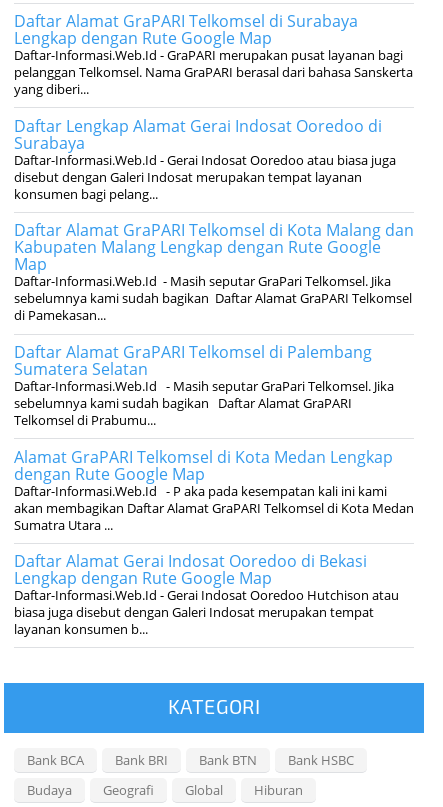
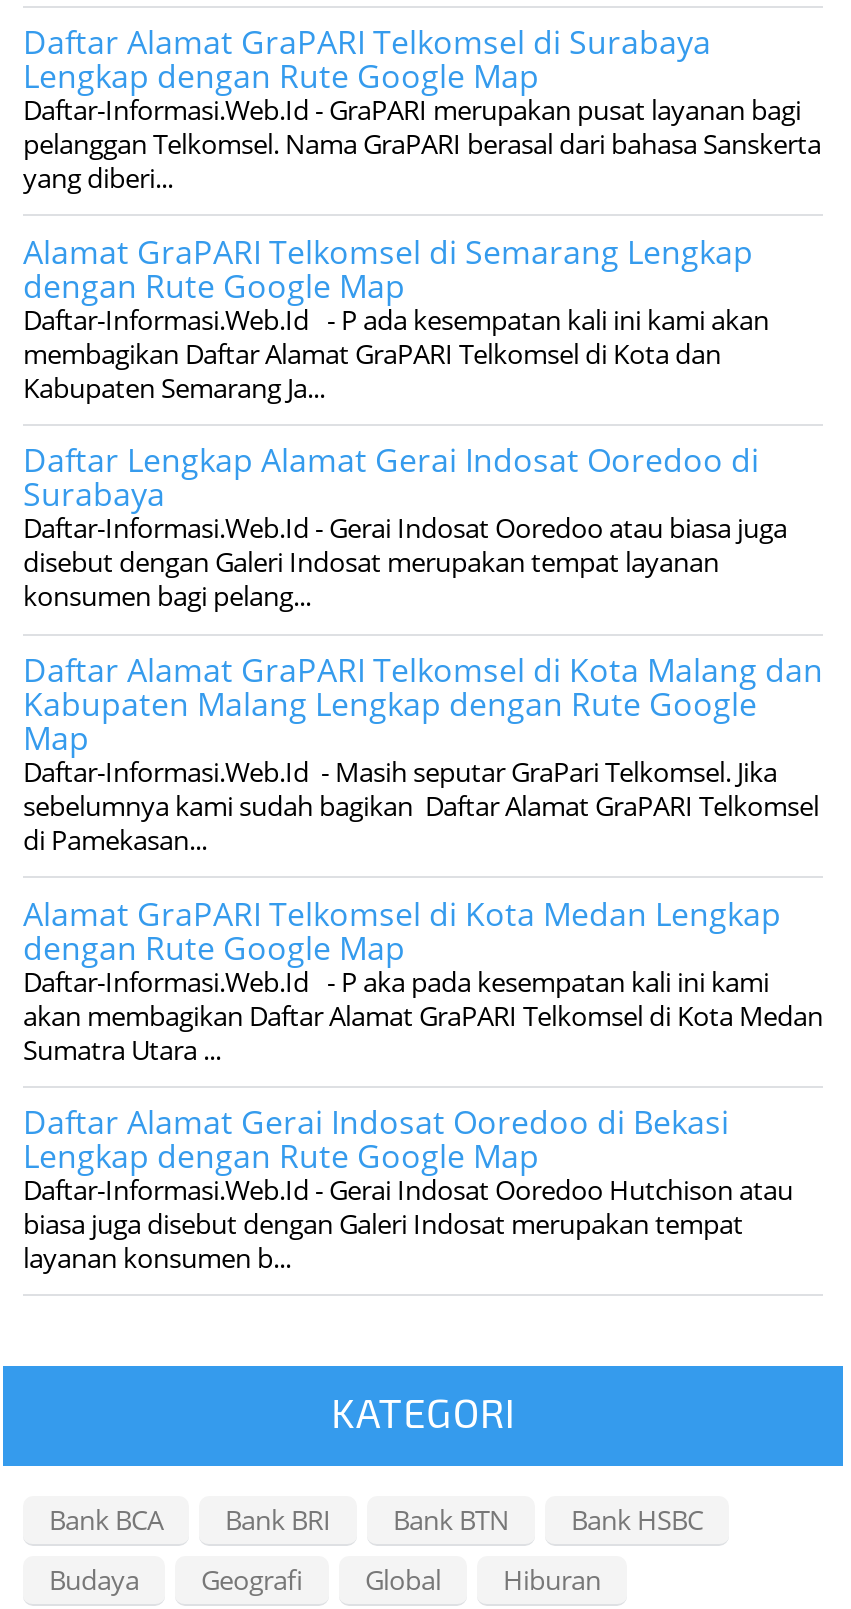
none -> [23,230,769,406] Alamat GraPARI Telkomsel di Semarang Lengkap | dengan Rute Google Map | Daftar-Informasi.Web.Id - P ada kesempatan kali ini kami akan | membagikan Daftar Alamat GraPARI Telkomsel di Kota dan | Kabupaten Semarang Ja...
moved [14,115,414,324] -> [23,439,823,858]: Daftar Lengkap Alamat Gerai Indosat Ooredoo di | Surabaya | Daftar-Informasi.Web.Id - Gerai Indosat Ooredoo atau biasa juga | ... | sebelumnya kami sudah bagikan Daftar Alamat GraPARI Telkomsel | di Pamekasan...
[14,341,394,429] Daftar Alamat GraPARI Telkomsel di Palembang | Sumatera Selatan | Daftar-Informasi.Web.Id - Masih seputar GraPari Telkomsel. Jika | sebelumnya kami sudah bagikan Daftar Alamat GraPARI | Telkomsel di Prabumu... -> none

